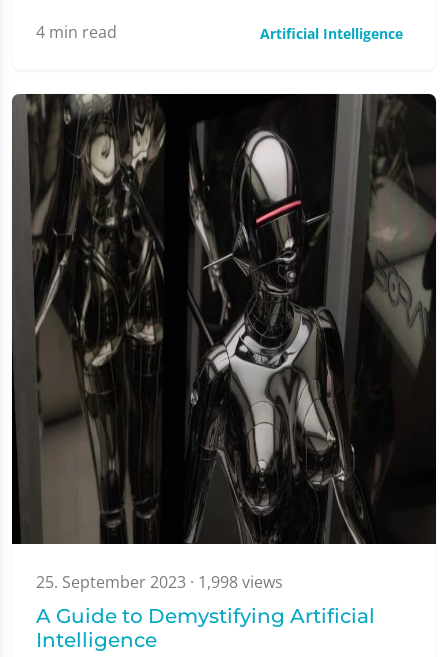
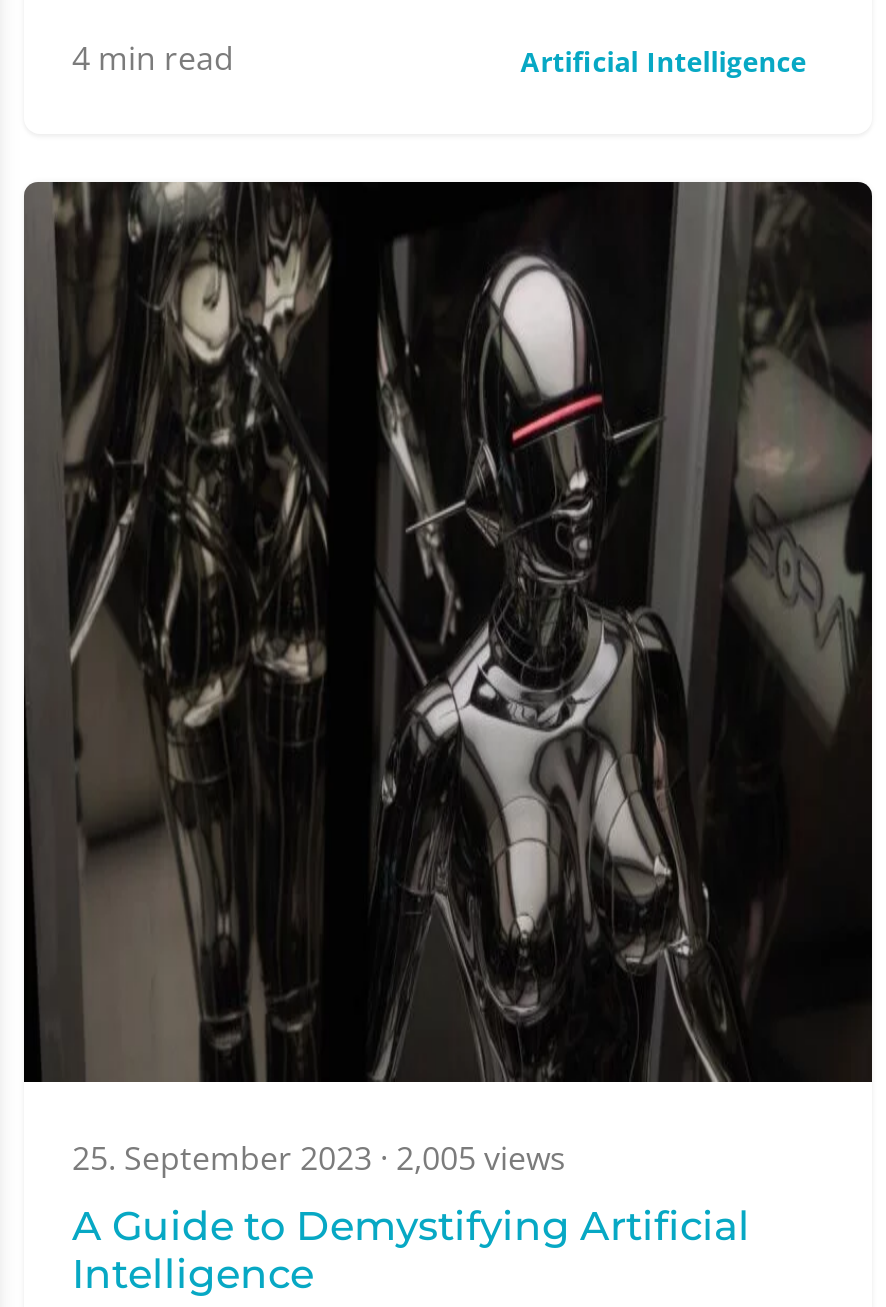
[36,571,283,593] 25. September 2023 · 1,998 views -> [72,1135,566,1179] 25. September 2023 · 2,005 views

